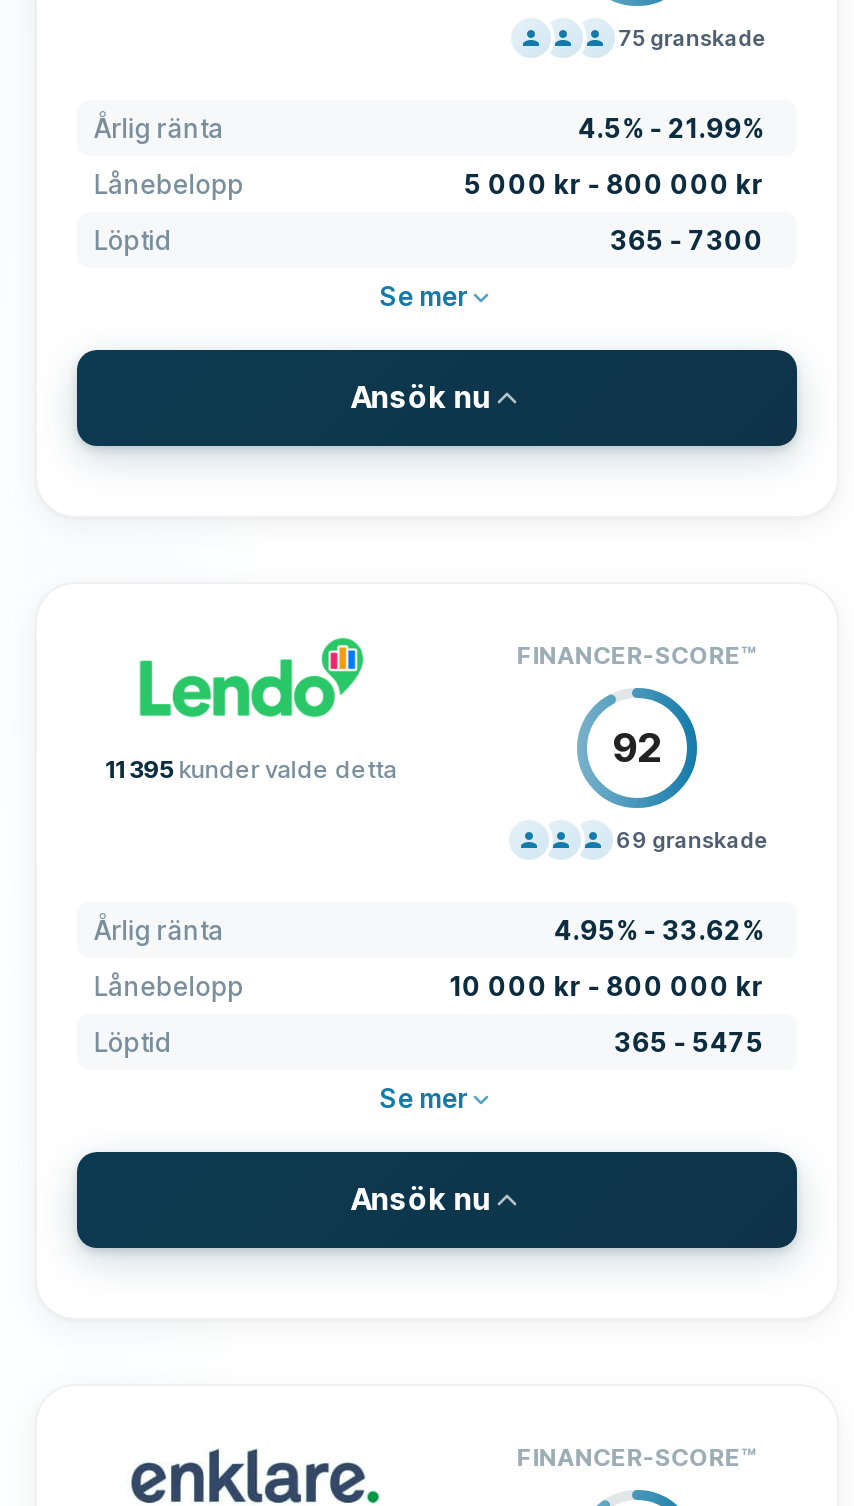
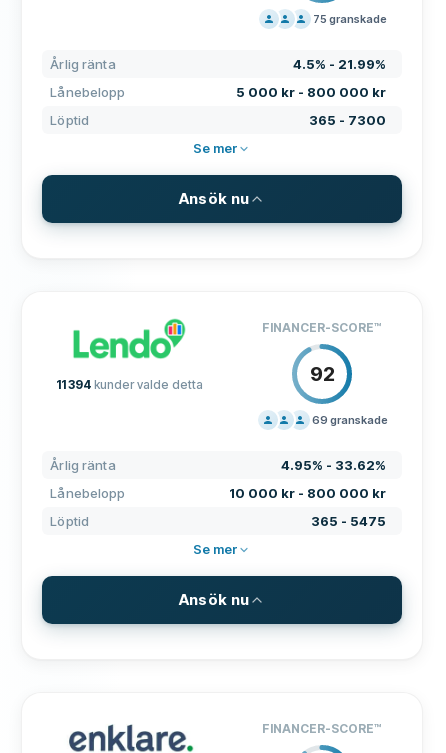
[105,754,397,784] 11 395 kunder valde detta -> [56,377,203,392] 11 394 kunder valde detta

